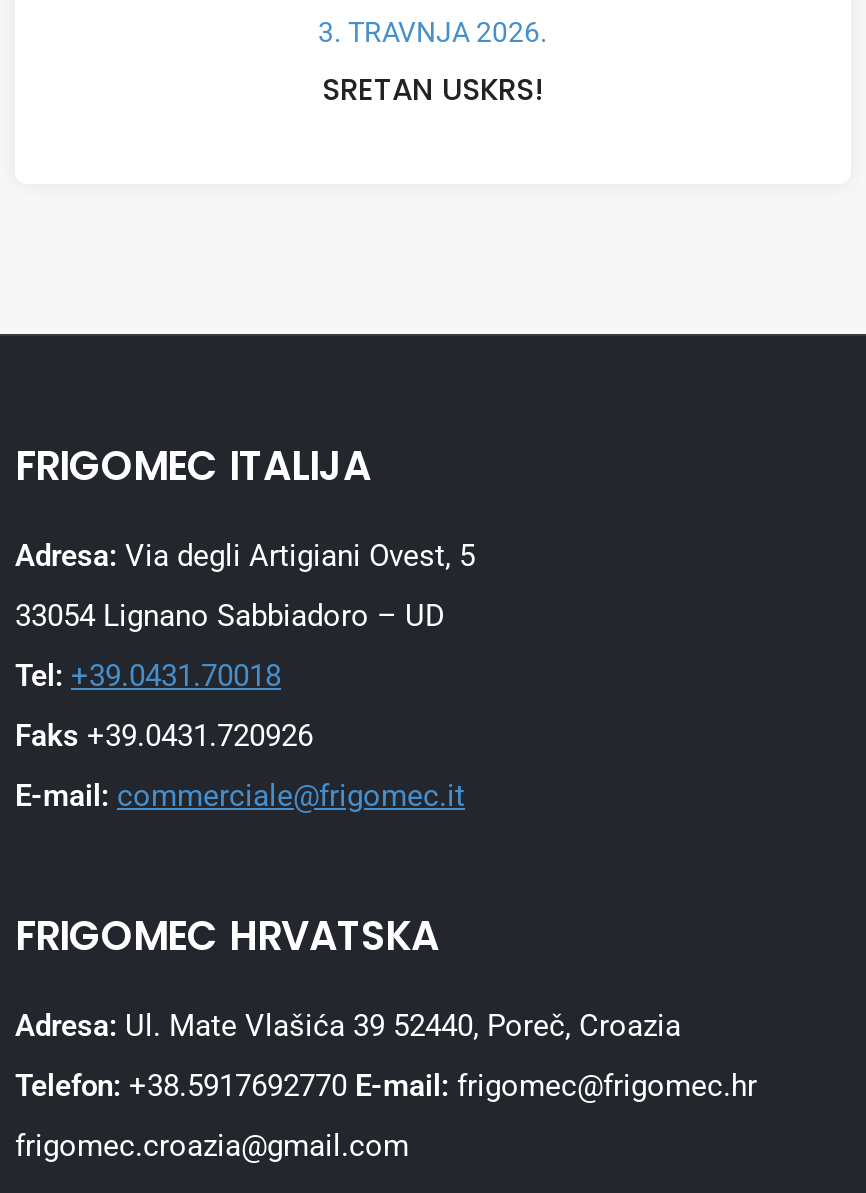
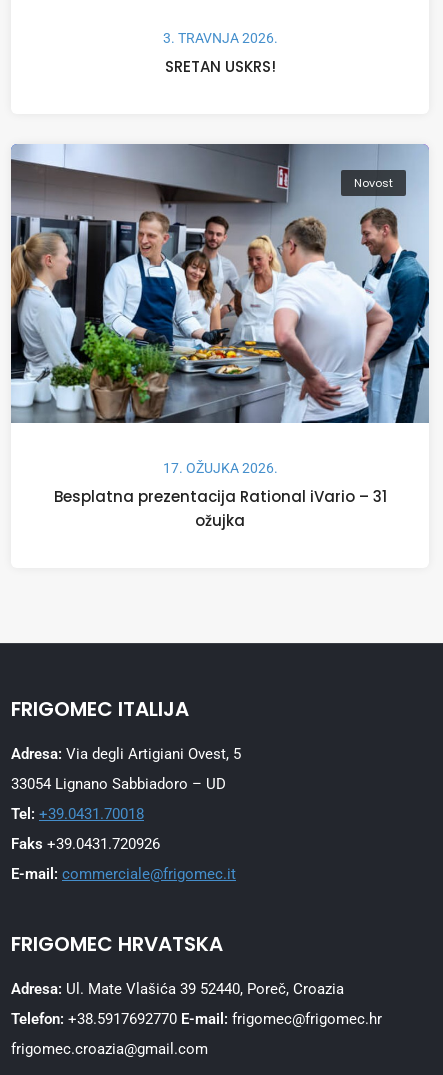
none -> [10,143,430,424] [image] | Novost
none -> [53,460,386,531] 17. OŽUJKA 2026. | Besplatna prezentacija Rational iVario – 31 | ožujka

